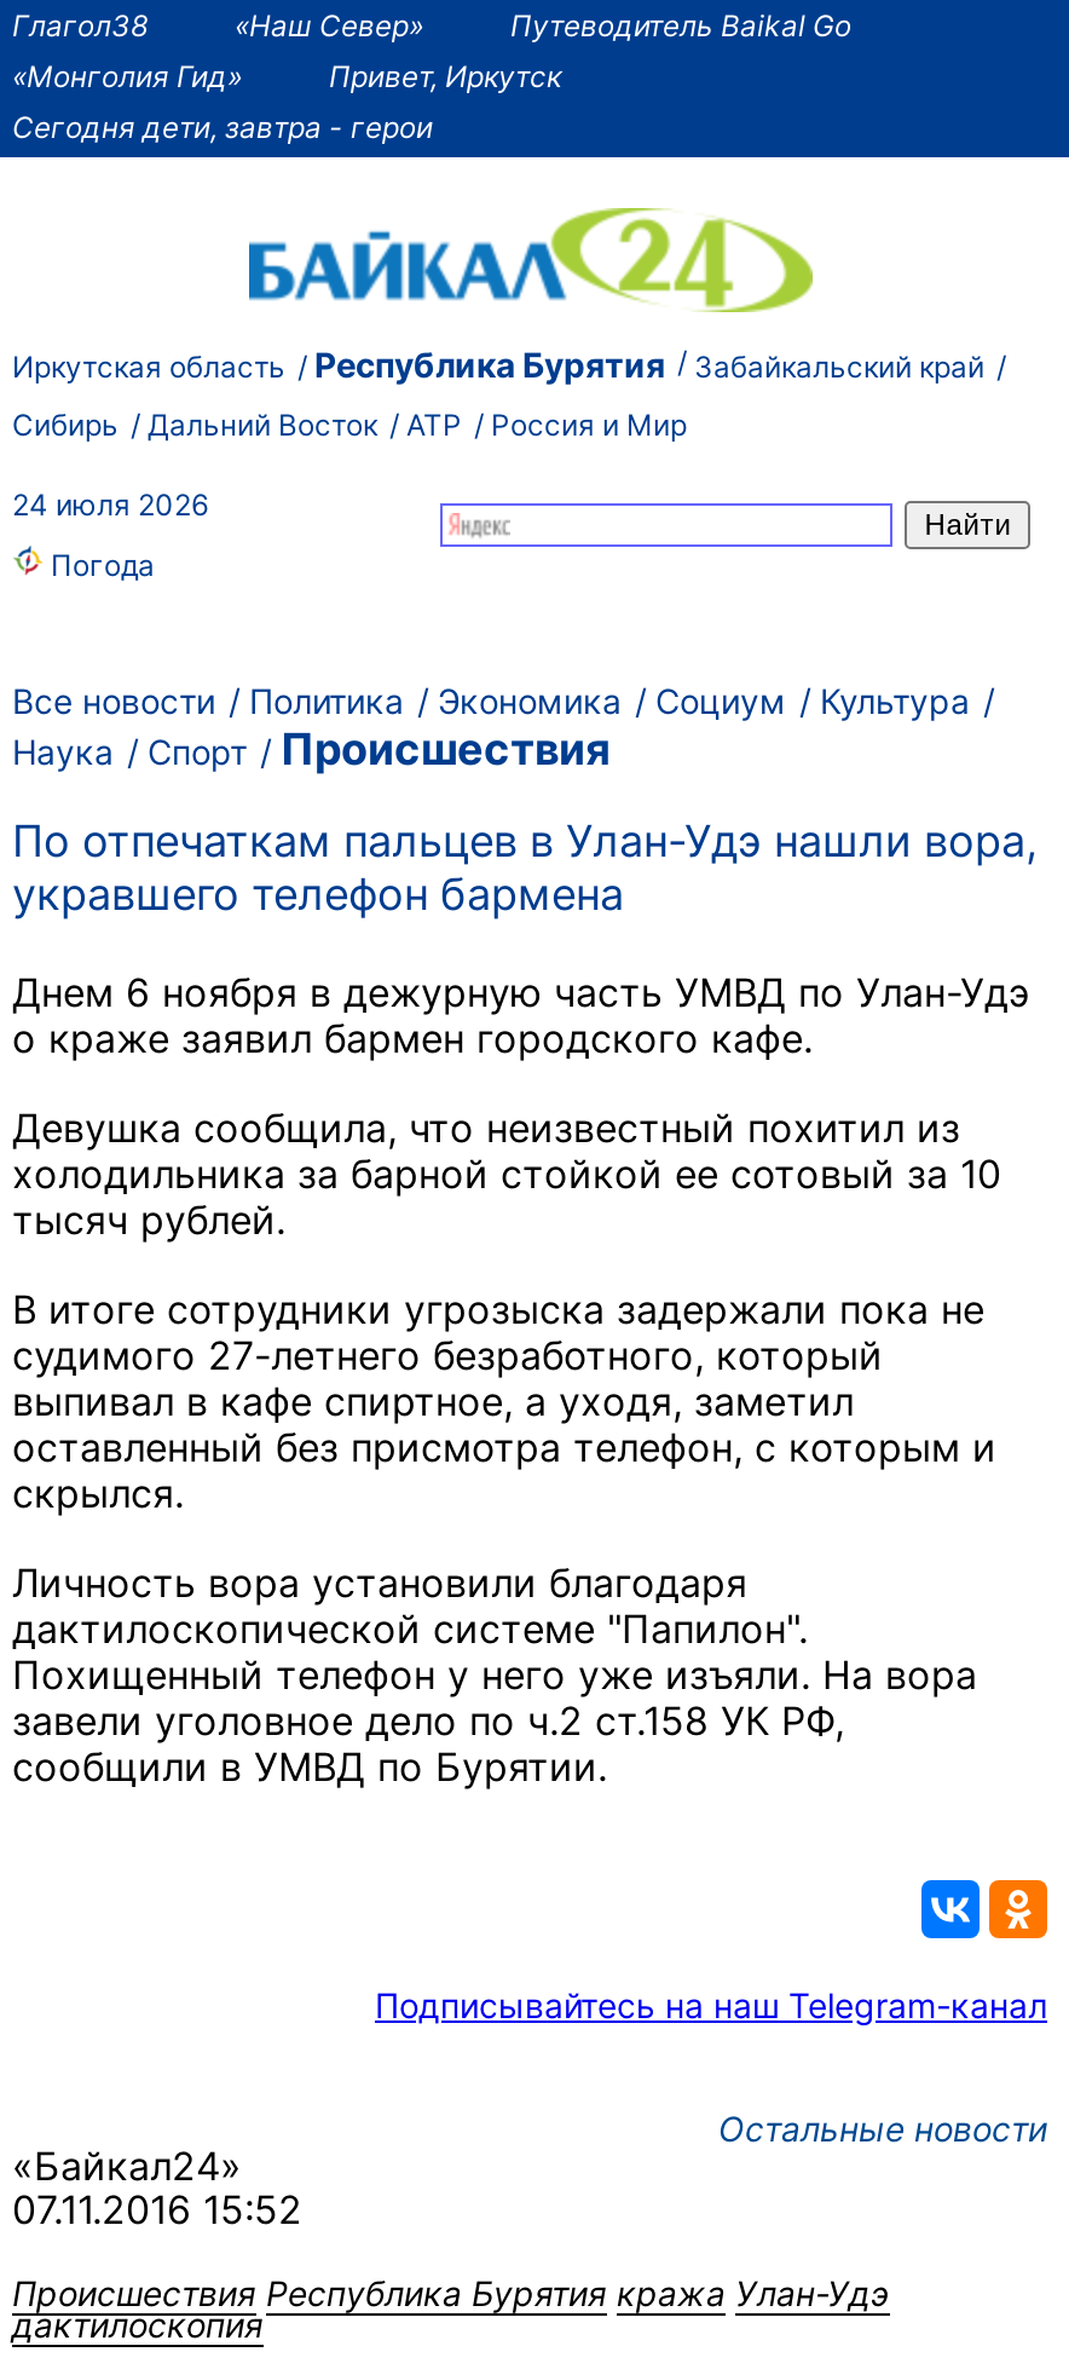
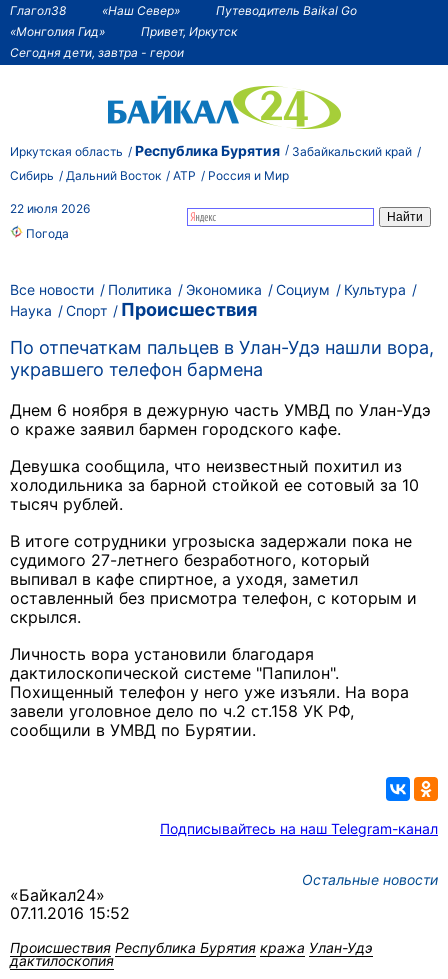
[12,486,208,523] 24 июля 2026 -> [10,201,90,216] 22 июля 2026

